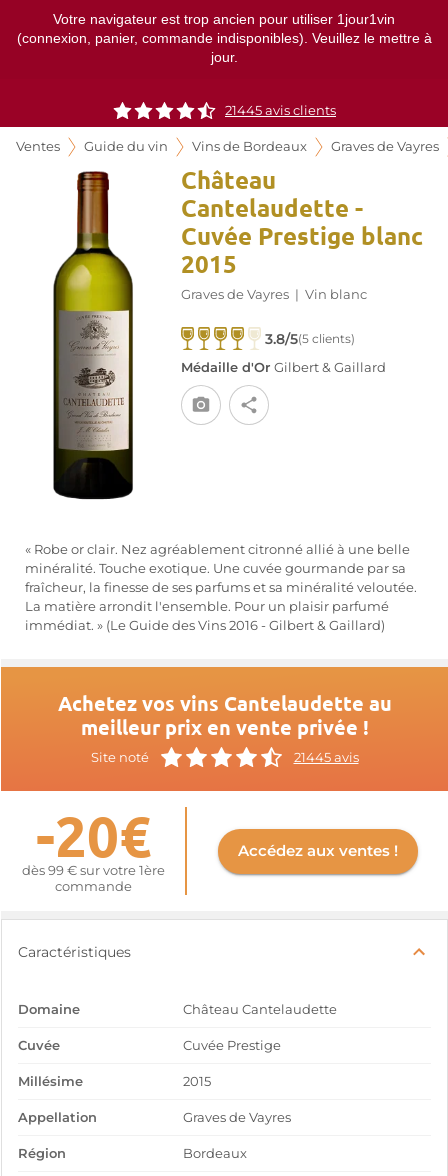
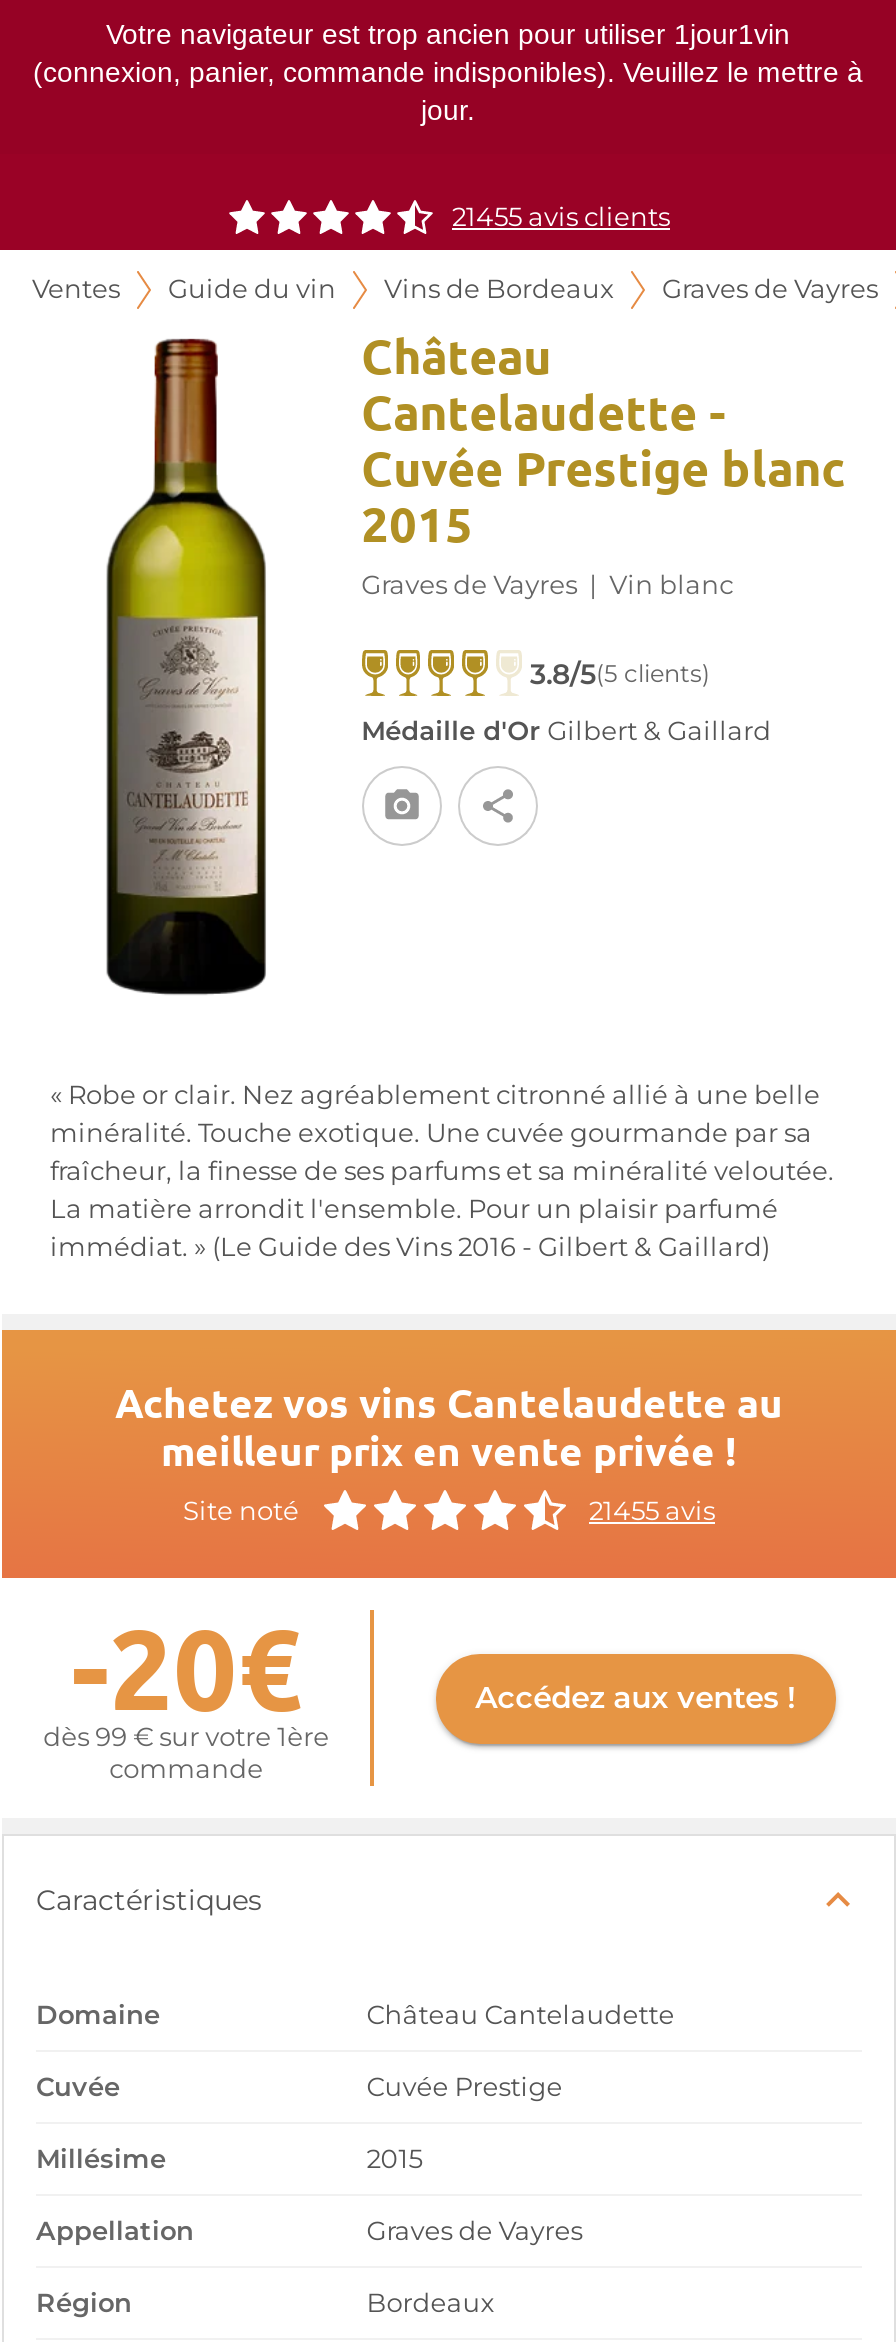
[225,103,336,118] 21445 avis clients -> [452,202,670,232] 21455 avis clients
[293,749,358,764] 21445 avis -> [589,1495,715,1525] 21455 avis

